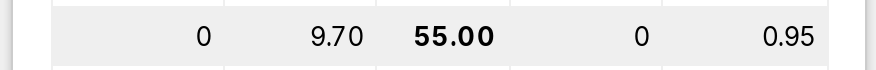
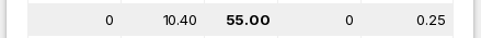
[310,20,497,52] 9.70 55.00 -> [163,11,271,28] 10.40 55.00
[762,20,815,52] 0.95 -> [417,11,446,28] 0.25

